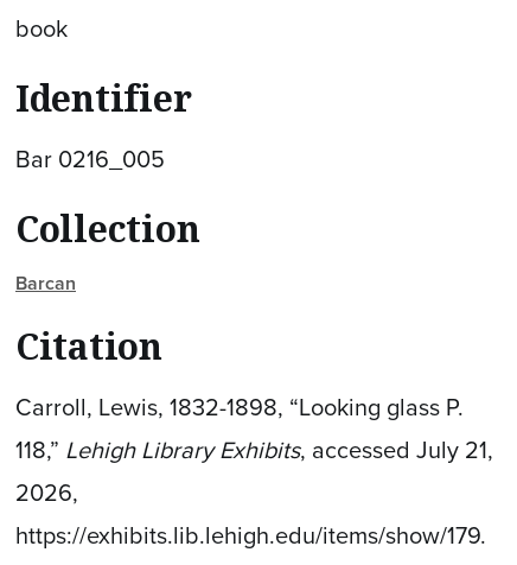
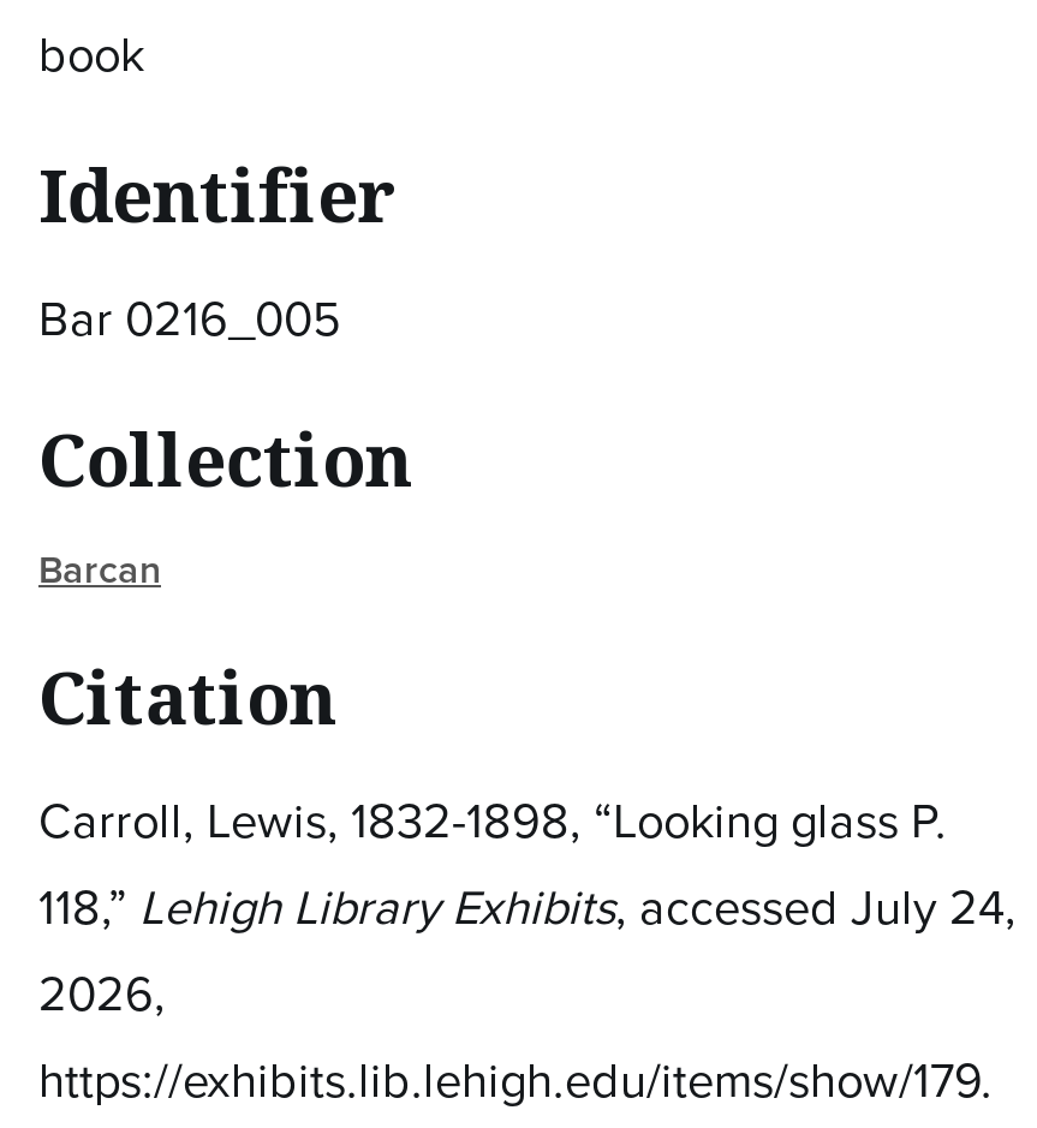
[15,433,493,467] 118,” Lehigh Library Exhibits, accessed July 21, -> [38,872,1017,944] 118,” Lehigh Library Exhibits, accessed July 24,

